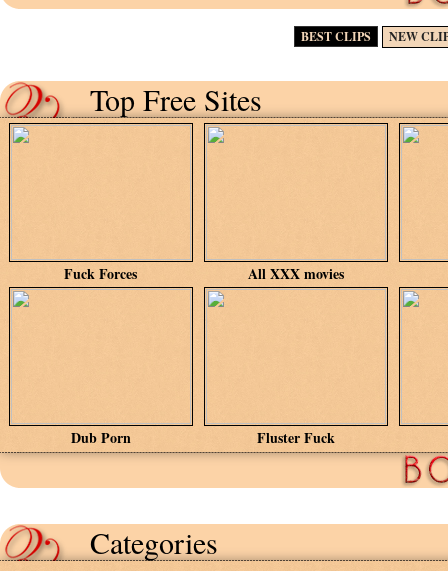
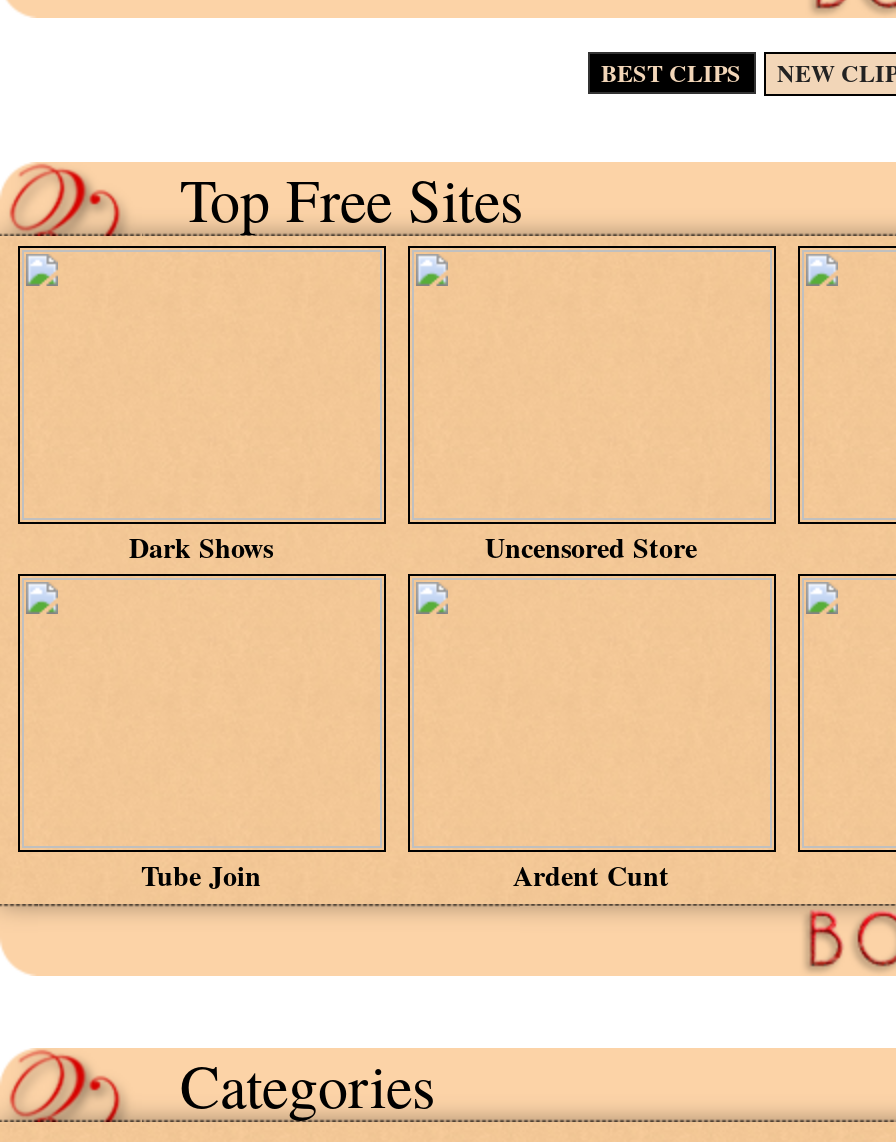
[64,263,343,284] Fuck Forces | All XXX movies -> [129,526,697,568] Dark Shows | Uncensored Store
[70,427,334,448] Dub Porn | Fluster Fuck -> [141,854,669,896] Tube Join | Ardent Cunt

